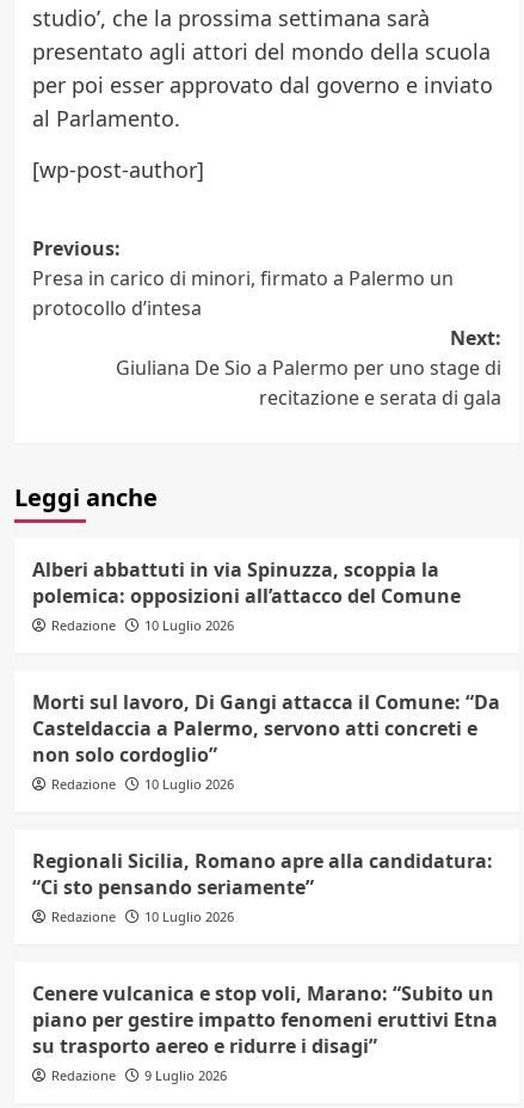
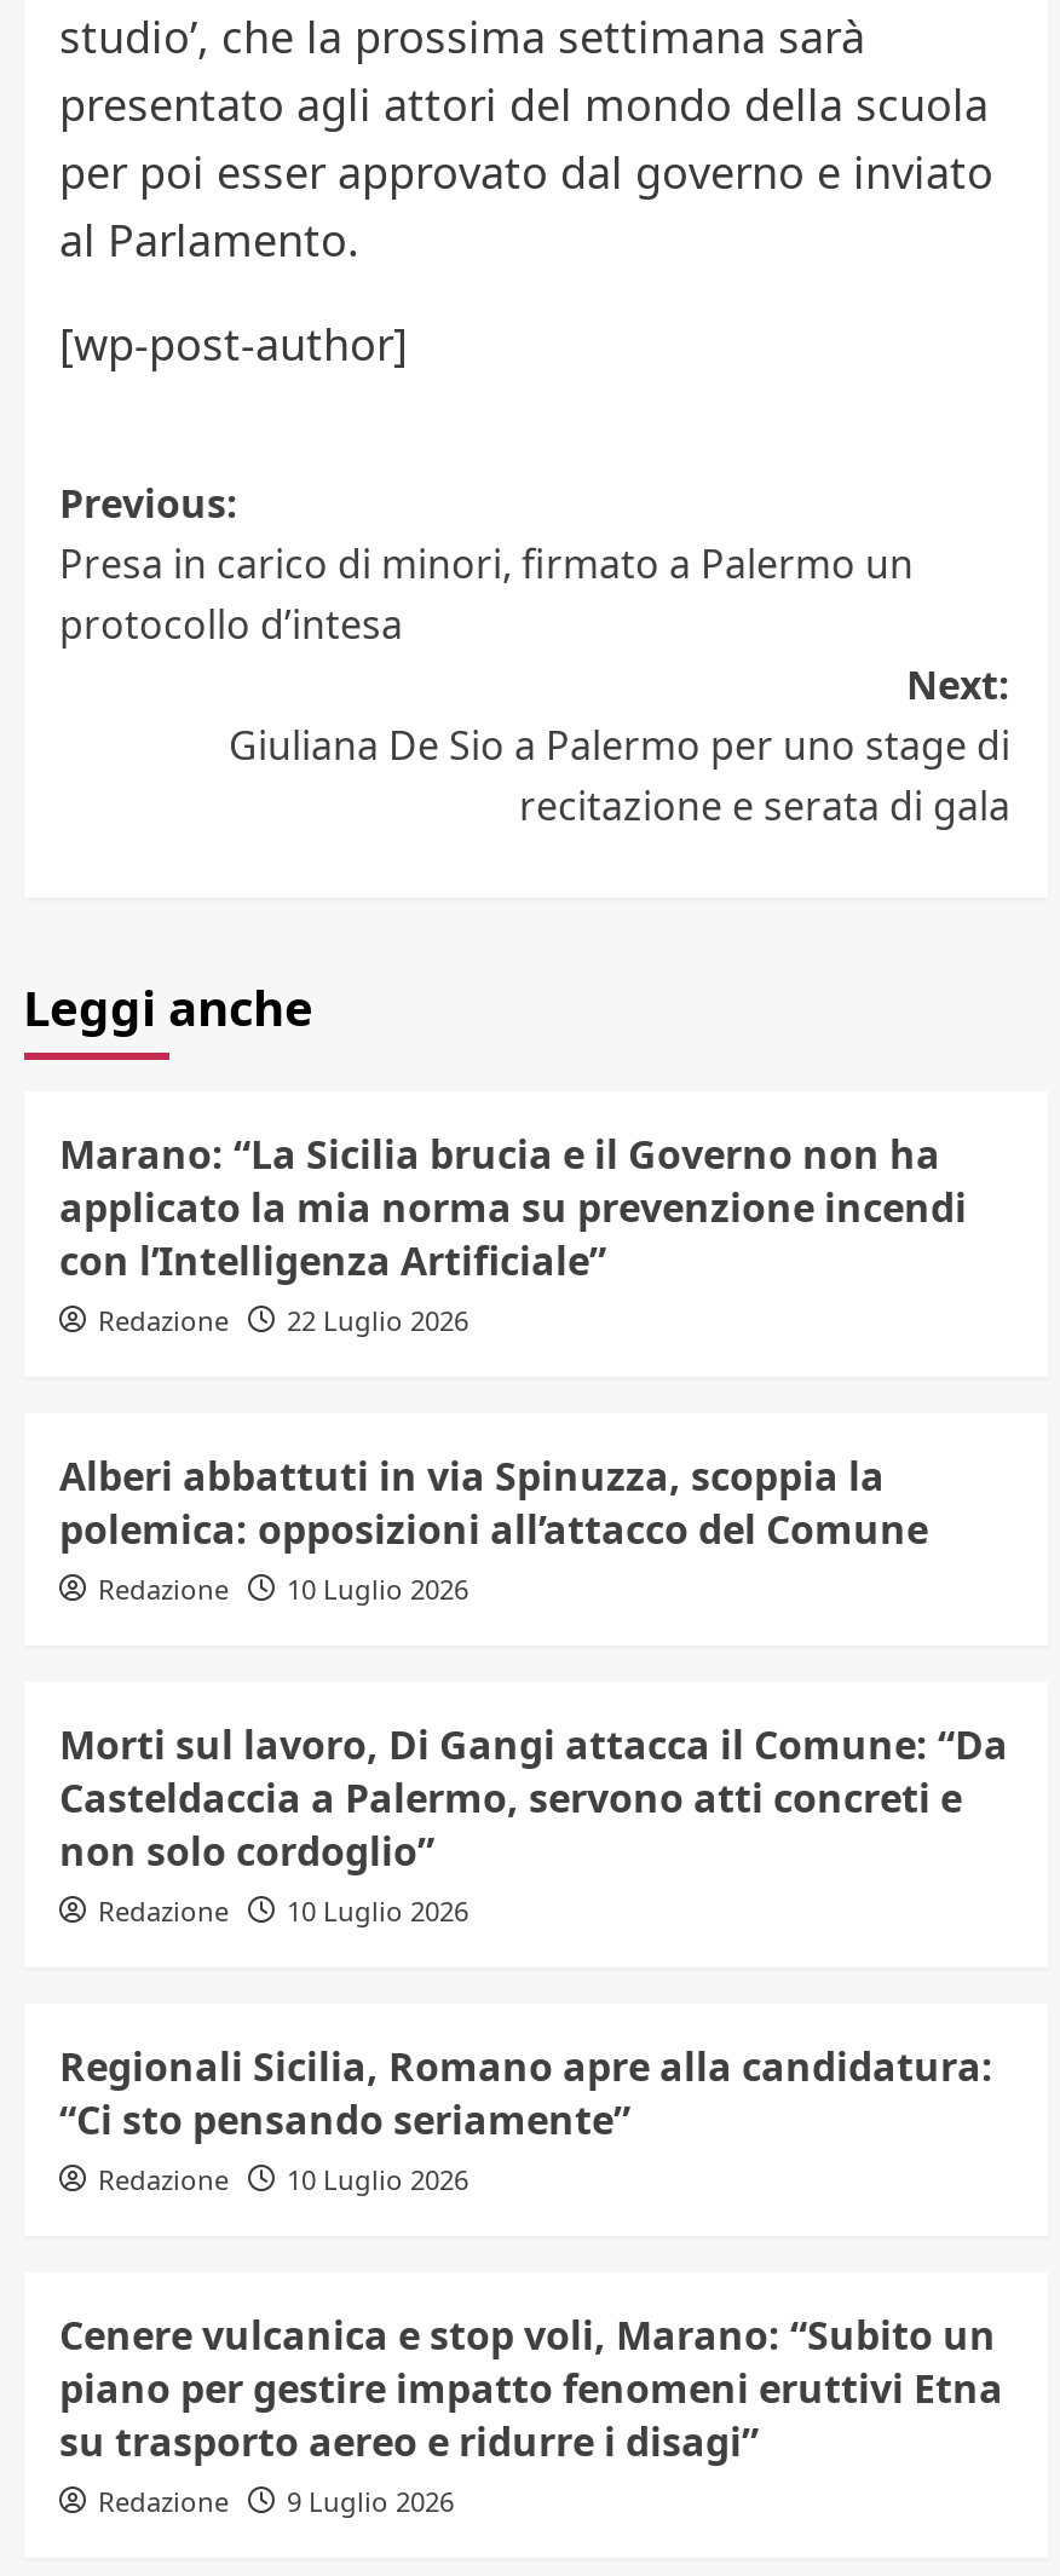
none -> [59,1128,967,1338] Marano: “La Sicilia brucia e il Governo non ha | applicato la mia norma su prevenzione incendi | con l’Intelligenza Artificiale” | Redazione | 22 Luglio 2026

